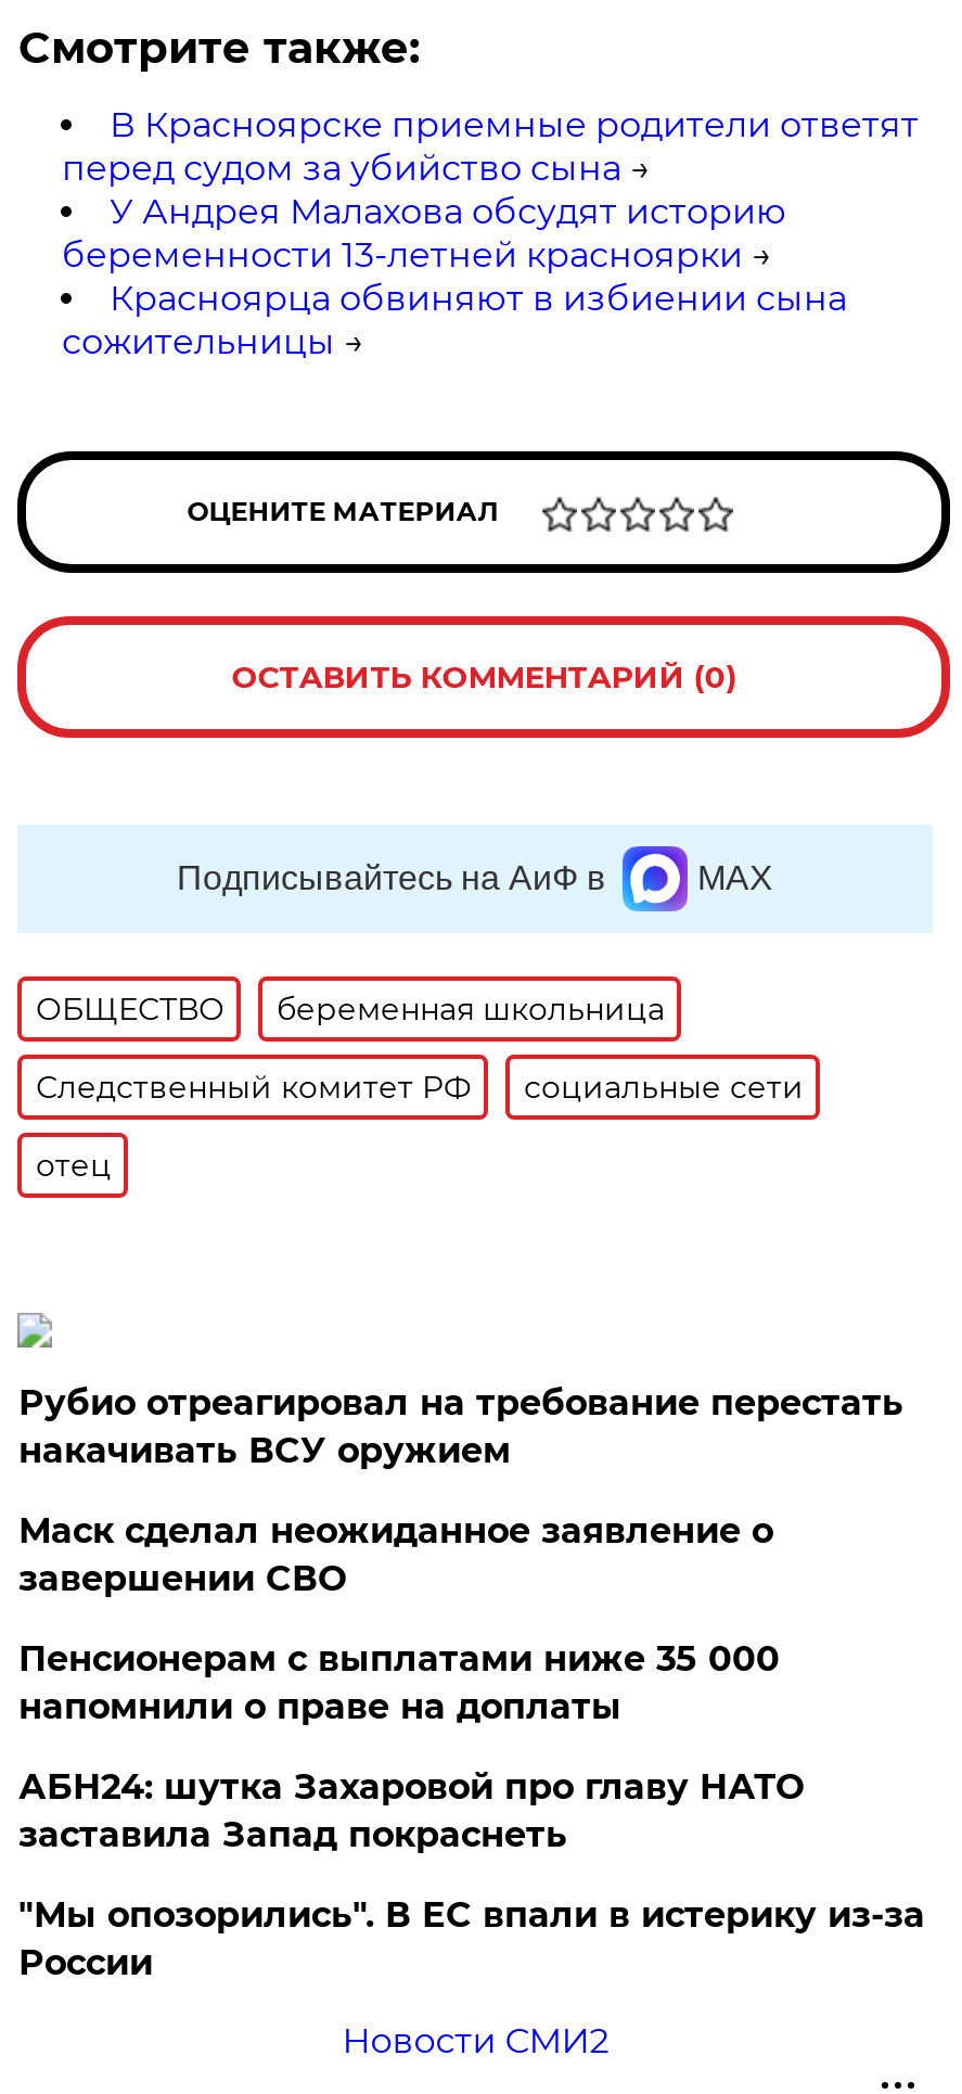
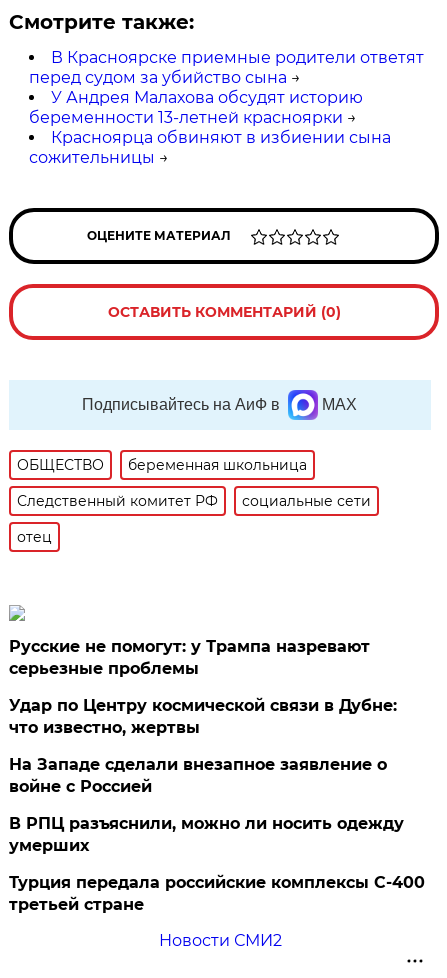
[18,1382,903,1471] Рубио отреагировал на требование перестать | накачивать ВСУ оружием -> [9,637,370,678] Русские не помогут: у Трампа назревают | серьезные проблемы
[18,1510,773,1599] Маск сделал неожиданное заявление о | завершении СВО -> [9,696,397,737] Удар по Центру космической связи в Дубне: | что известно, жертвы
[18,1638,780,1727] Пенсионерам с выплатами ниже 35 000 | напомнили о праве на доплаты -> [9,755,387,796] На Западе сделали внезапное заявление о | войне с Россией
[18,1766,803,1855] АБН24: шутка Захаровой про главу НАТО | заставила Запад покраснеть -> [9,814,404,855] В РПЦ разъяснили, можно ли носить одежду | умерших
[18,1894,925,1983] "Мы опозорились". В ЕС впали в истерику из-за | России -> [9,873,425,914] Турция передала российские комплексы С-400 | третьей стране

